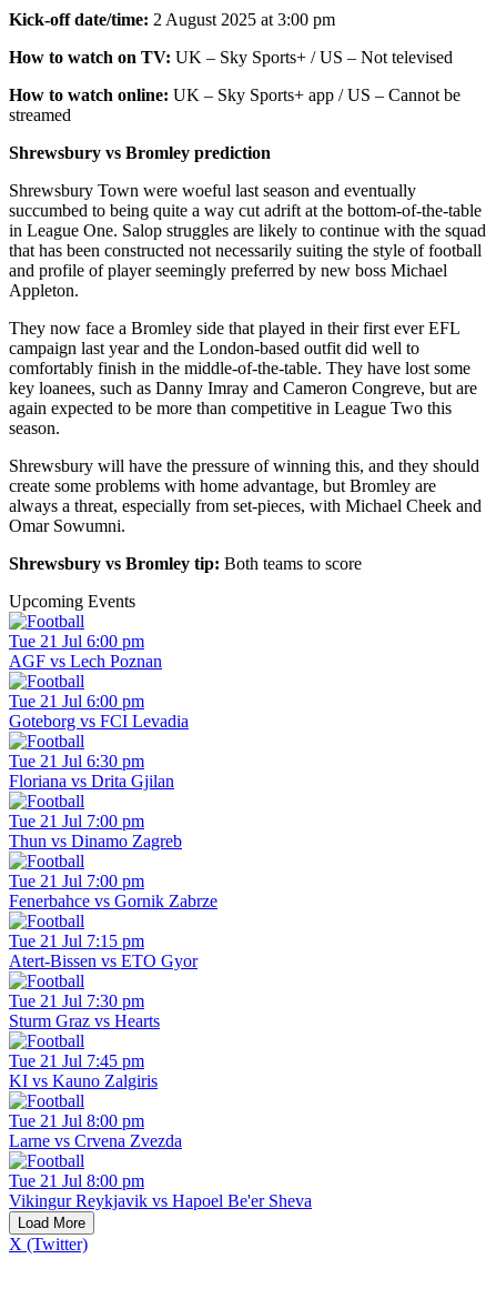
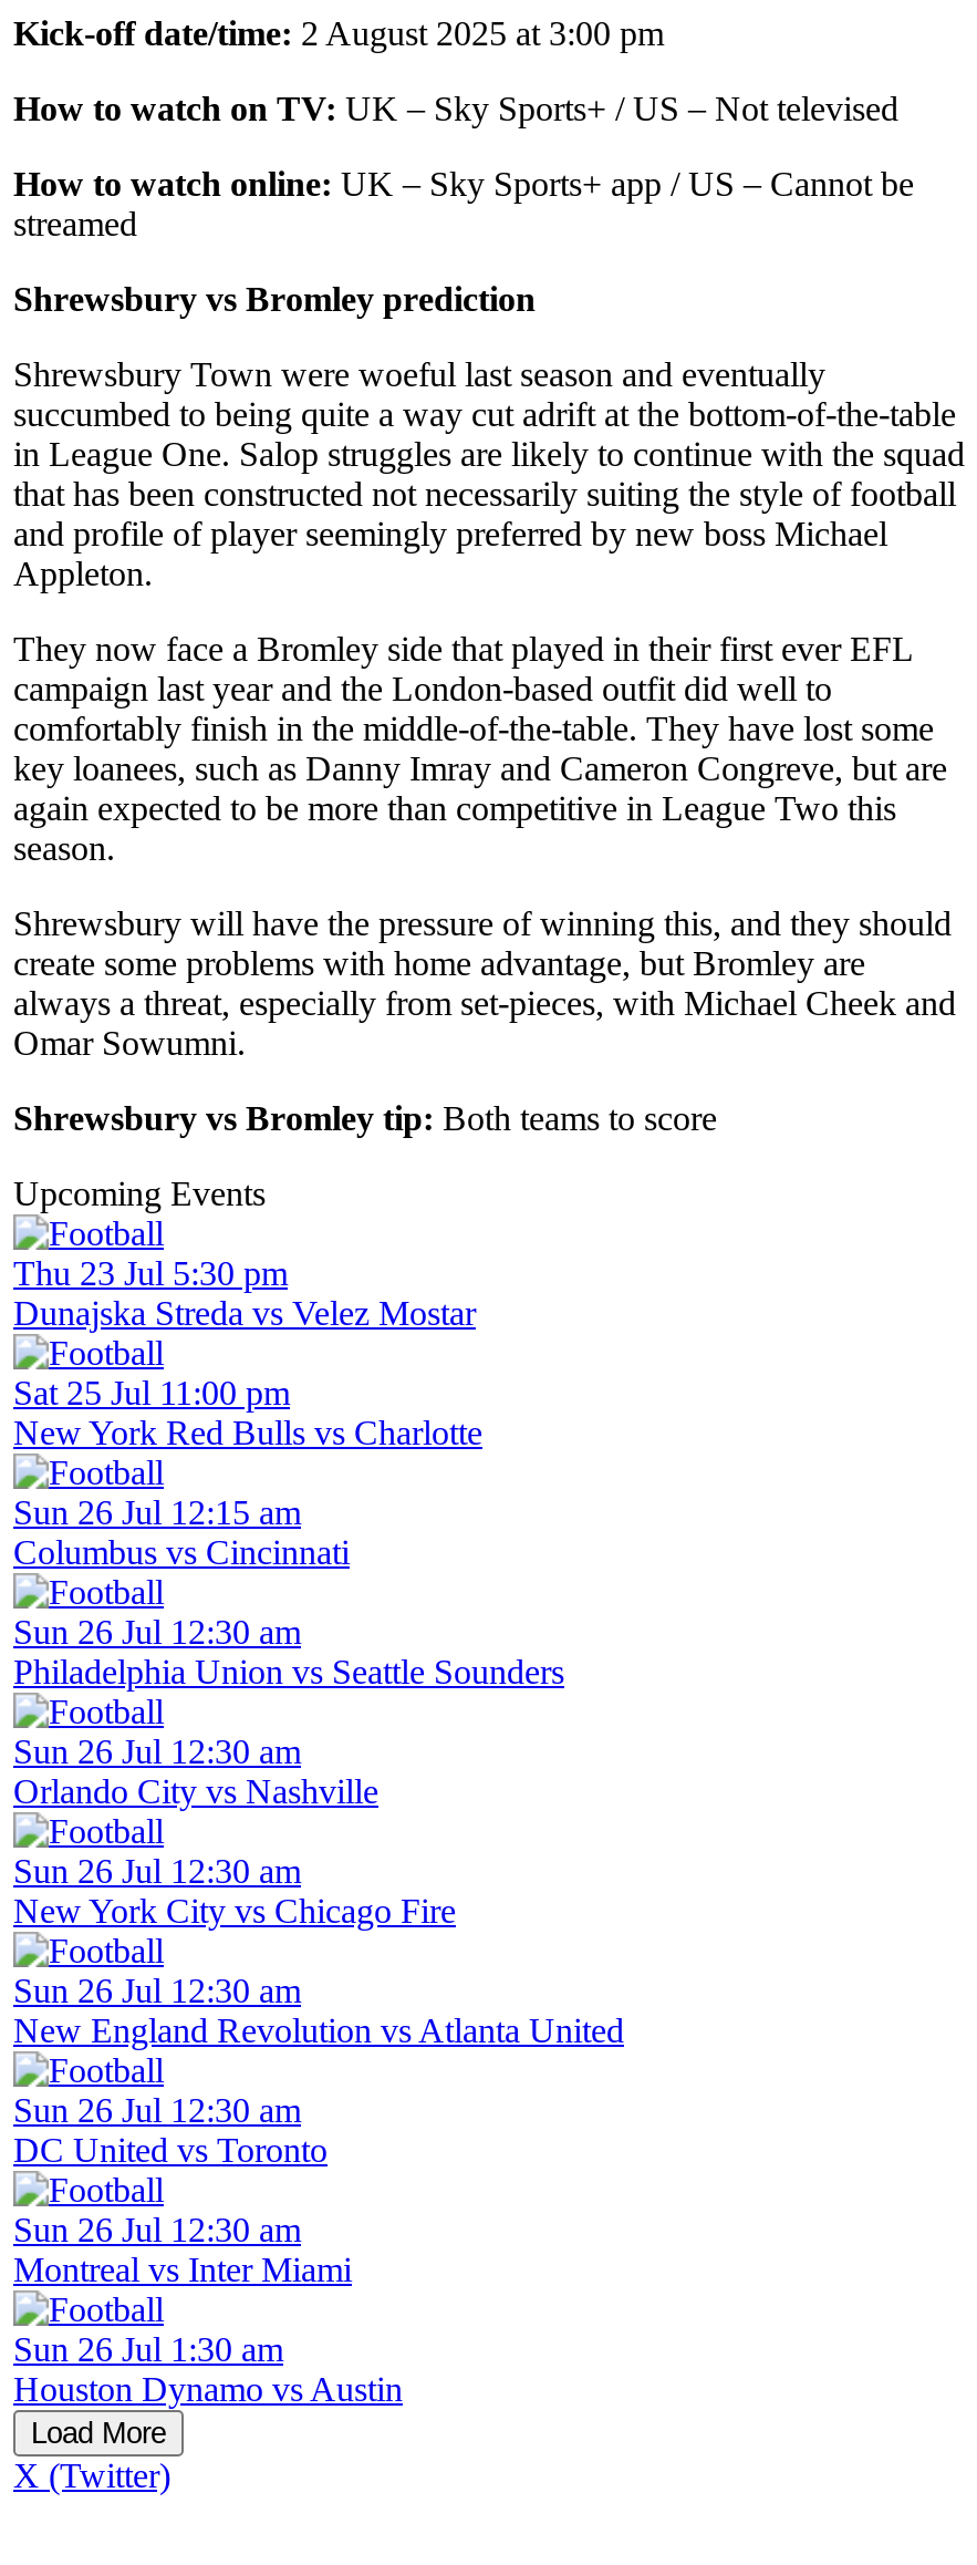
[9,632,162,671] Tue 21 Jul 6:00 pm | AGF vs Lech Poznan -> [13,1255,476,1333] Thu 23 Jul 5:30 pm | Dunajska Streda vs Velez Mostar
[9,692,189,731] Tue 21 Jul 6:00 pm | Goteborg vs FCI Levadia -> [13,1375,482,1452] Sat 25 Jul 11:00 pm | New York Red Bulls vs Charlotte
[9,752,174,791] Tue 21 Jul 6:30 pm | Floriana vs Drita Gjilan -> [13,1494,350,1572] Sun 26 Jul 12:15 am | Columbus vs Cincinnati
[9,812,182,851] Tue 21 Jul 7:00 pm | Thun vs Dinamo Zagreb -> [13,1614,564,1691] Sun 26 Jul 12:30 am | Philadelphia Union vs Seattle Sounders
[9,872,217,911] Tue 21 Jul 7:00 pm | Fenerbahce vs Gornik Zabrze -> [13,1733,378,1811] Sun 26 Jul 12:30 am | Orlando City vs Nashville
[9,932,198,971] Tue 21 Jul 7:15 pm | Atert-Bissen vs ETO Gyor -> [13,1853,456,1930] Sun 26 Jul 12:30 am | New York City vs Chicago Fire
[9,992,160,1031] Tue 21 Jul 7:30 pm | Sturm Graz vs Hearts -> [13,1973,624,2050] Sun 26 Jul 12:30 am | New England Revolution vs Atlanta United
[9,1052,158,1091] Tue 21 Jul 7:45 pm | KI vs Kauno Zalgiris -> [13,2092,328,2170] Sun 26 Jul 12:30 am | DC United vs Toronto
[9,1112,182,1151] Tue 21 Jul 8:00 pm | Larne vs Crvena Zvezda -> [13,2212,352,2289] Sun 26 Jul 12:30 am | Montreal vs Inter Miami
[9,1172,312,1211] Tue 21 Jul 8:00 pm | Vikingur Reykjavik vs Hapoel Be'er Sheva -> [13,2331,403,2409] Sun 26 Jul 1:30 am | Houston Dynamo vs Austin

